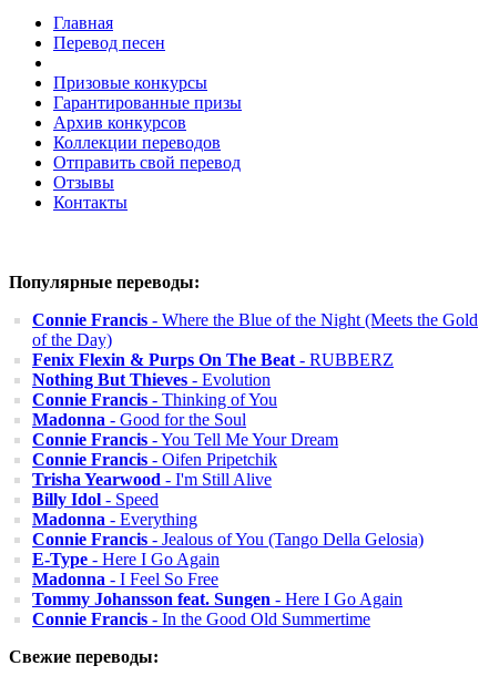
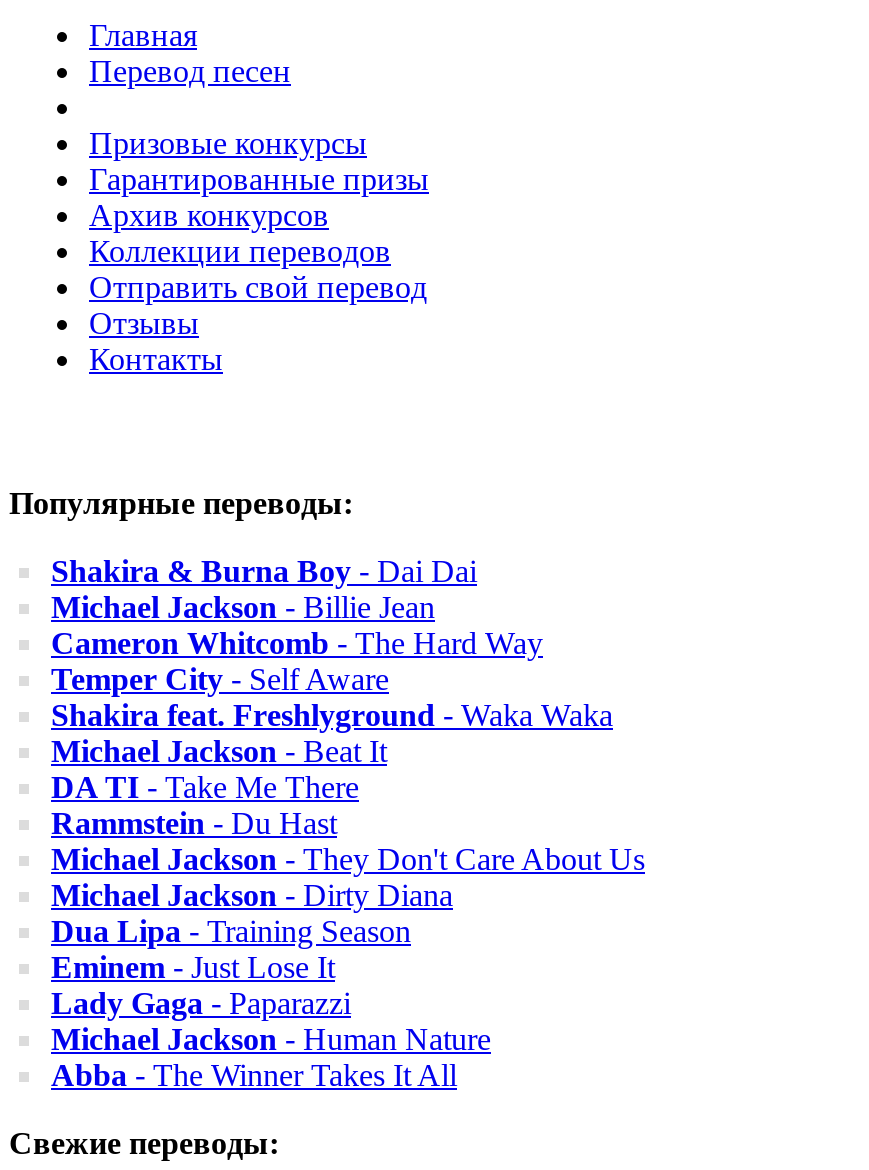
[32,310,478,628] Connie Francis - Where the Blue of the Night (Meets the Gold | of the Day) | Fenix Flexin & Purps On The Beat - RUBBERZ | Nothing But Thieves - Evolution | Connie Francis - Thinking of You | Madonna - Good for the Soul | Connie Francis - You Tell Me Your Dream | Connie Francis - Oifen Pripetchik | Trisha Yearwood - I'm Still Alive | Billy Idol - Speed | Madonna - Everything | Connie Francis - Jealous of You (Tango Della Gelosia) | E-Type - Here I Go Again | Madonna - I Feel So Free | Tommy Johansson feat. Sungen - Here I Go Again | Connie Francis - In the Good Old Summertime -> [51,554,645,1092] Shakira & Burna Boy - Dai Dai | Michael Jackson - Billie Jean | Cameron Whitcomb - The Hard Way | Temper City - Self Aware | Shakira feat. Freshlyground - Waka Waka | Michael Jackson - Beat It | DA TI - Take Me There | Rammstein - Du Hast | Michael Jackson - They Don't Care About Us | Michael Jackson - Dirty Diana | Dua Lipa - Training Season | Eminem - Just Lose It | Lady Gaga - Paparazzi | Michael Jackson - Human Nature | Abba - The Winner Takes It All

